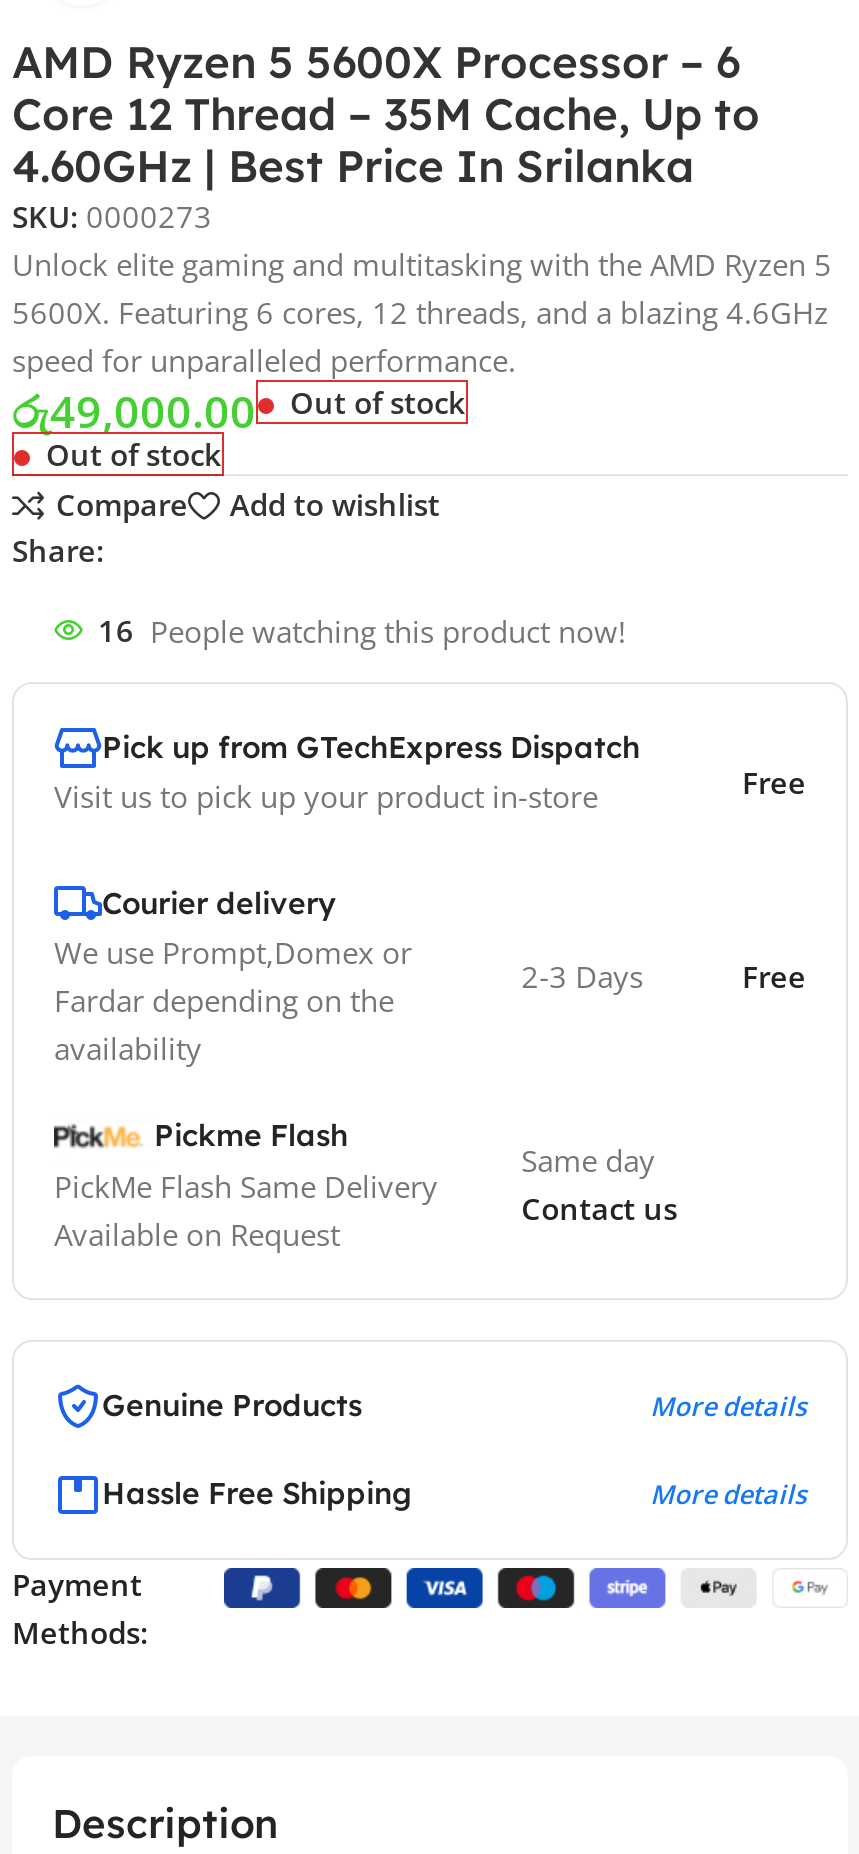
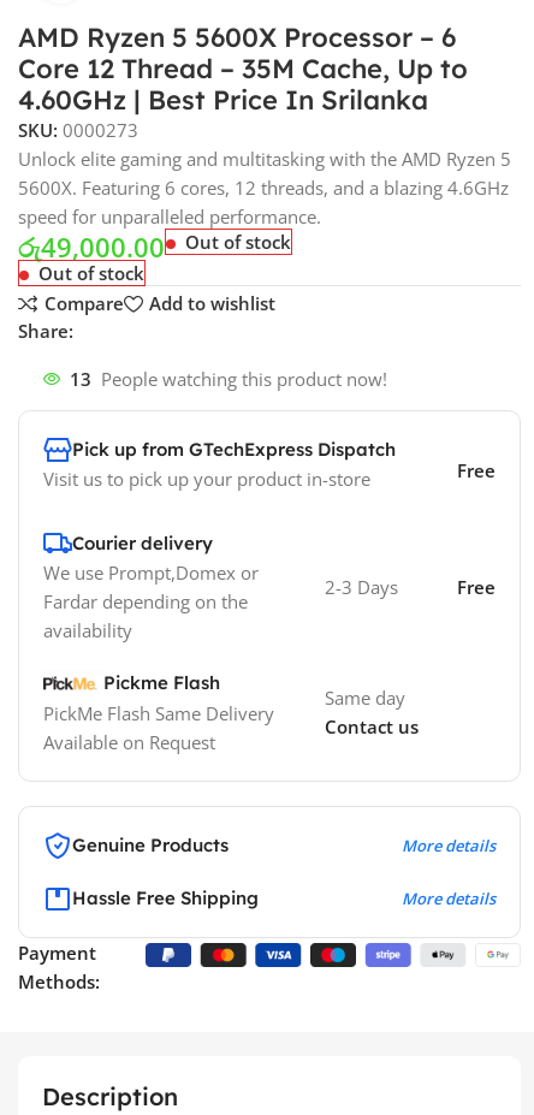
[98,611,626,651] 16 People watching this product now! -> [70,367,387,392] 13 People watching this product now!

